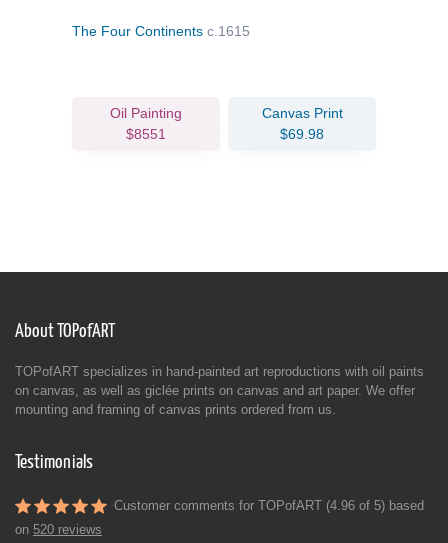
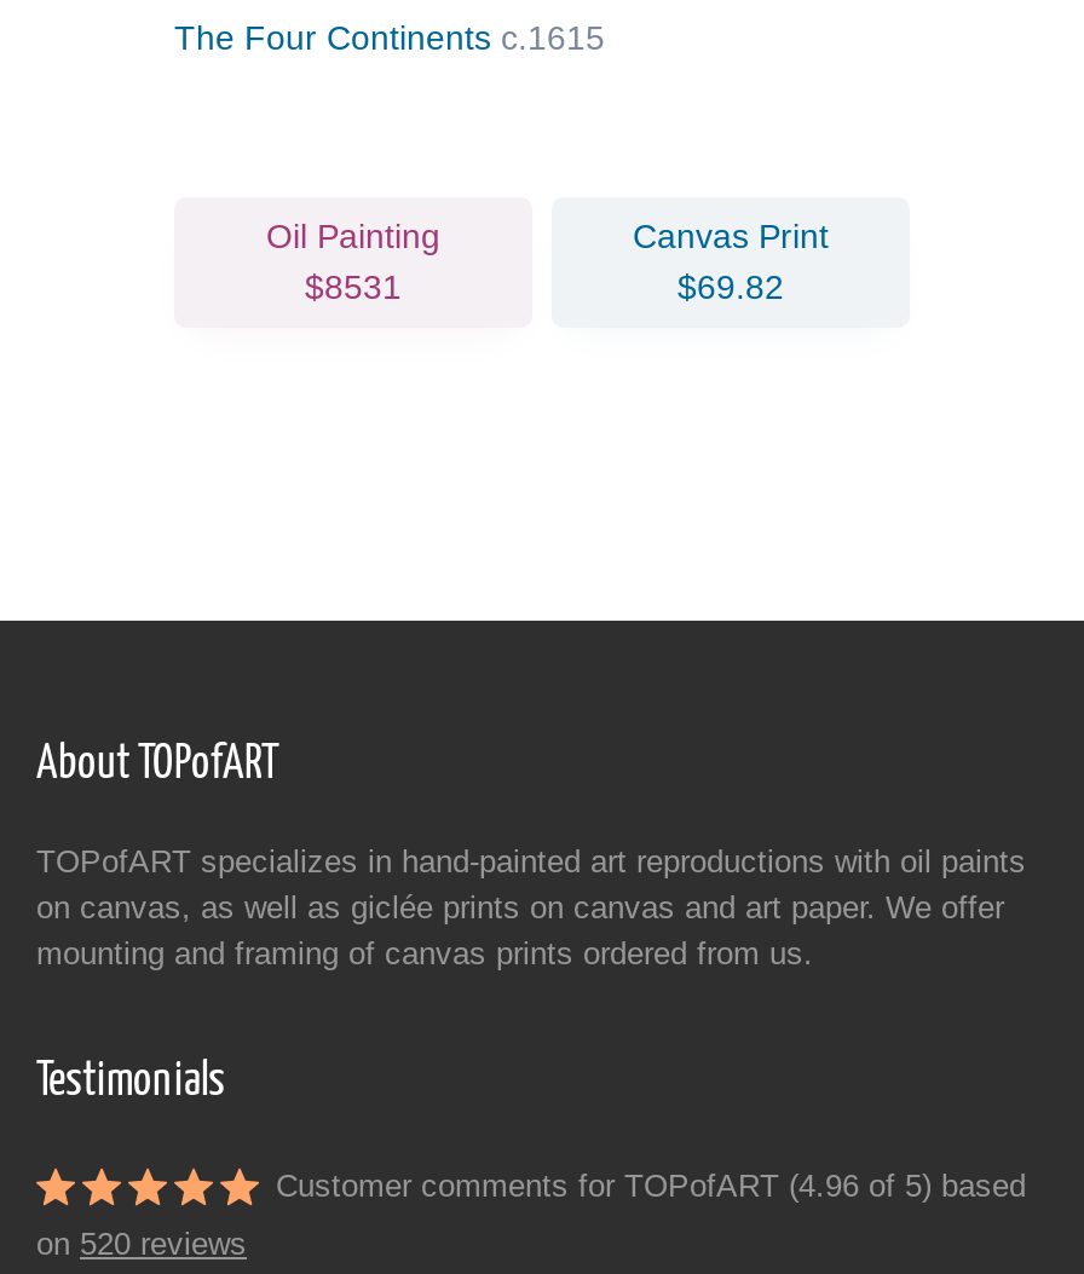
[126,126,166,142] $8551 -> [305,268,402,307] $8531
[280,126,324,142] $69.98 -> [677,268,784,307] $69.82

